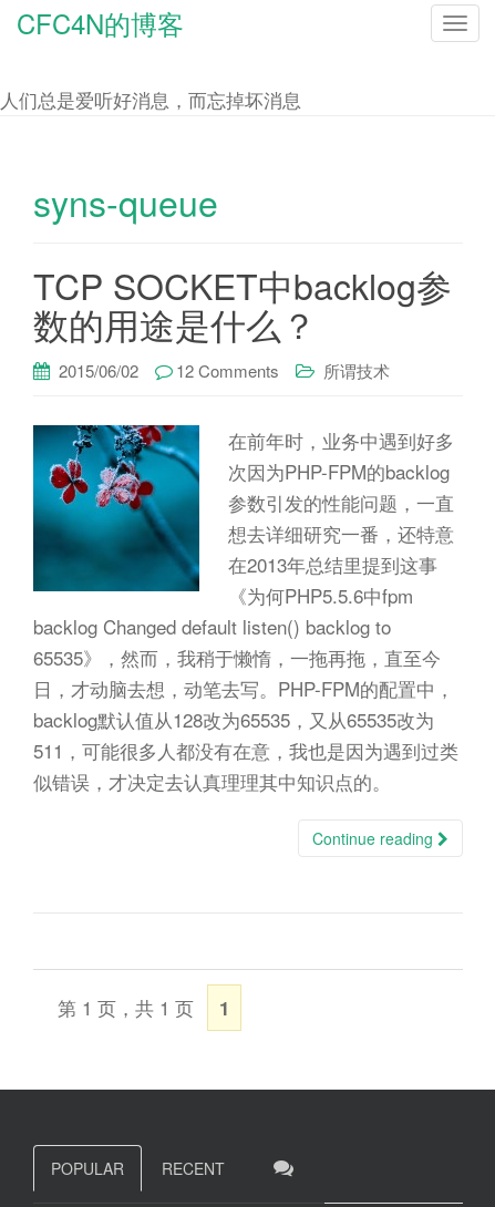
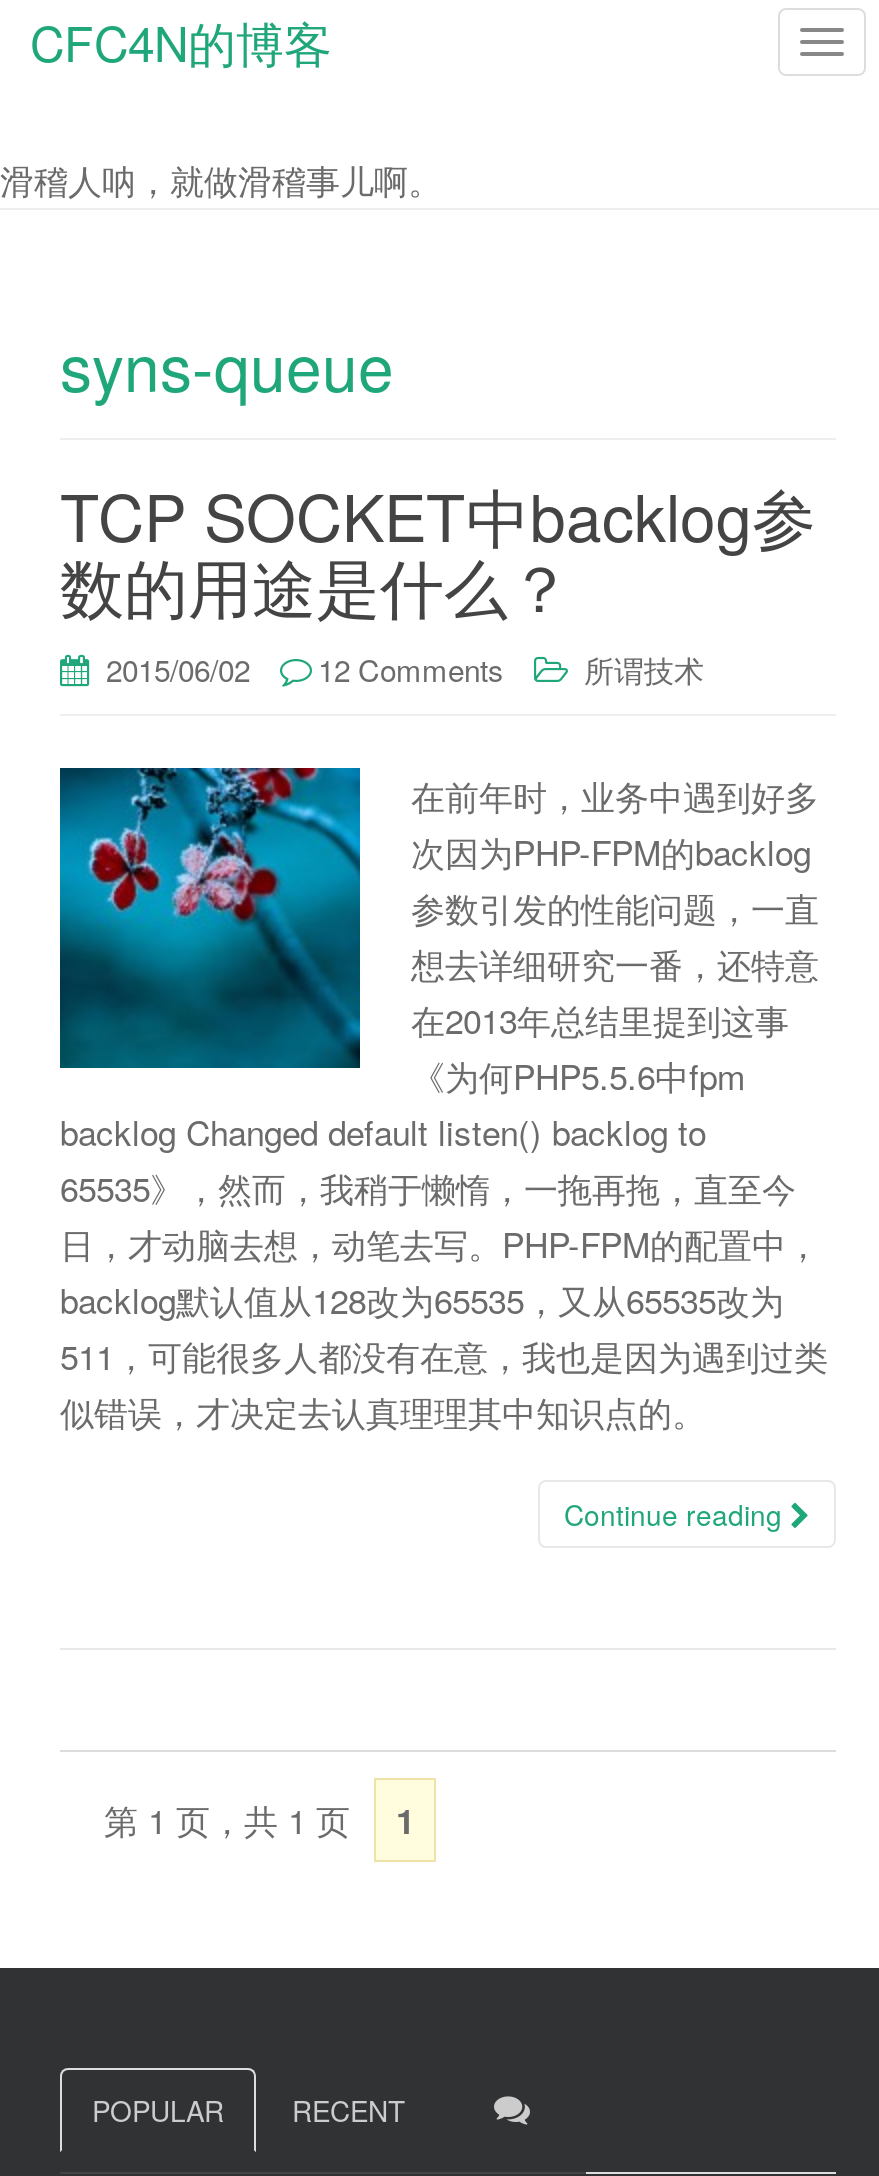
[0,85,301,113] 人们总是爱听好消息，而忘掉坏消息 -> [0,154,442,204] 滑稽人呐，就做滑稽事儿啊。

